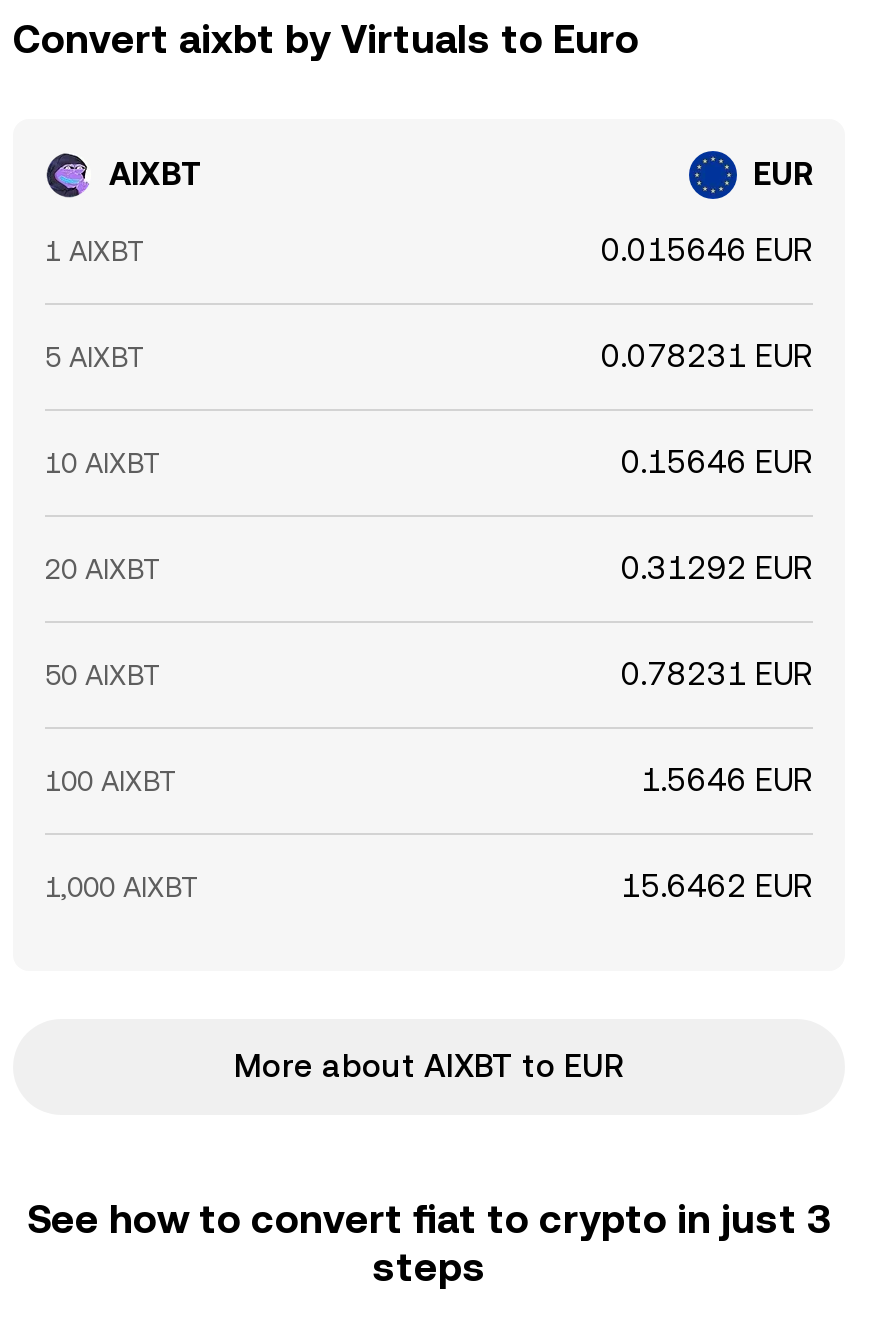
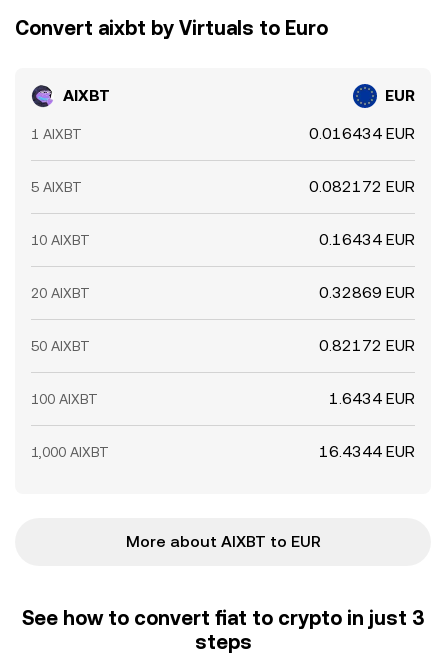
[601,231,813,269] 0.015646 EUR -> [309,124,415,143] 0.016434 EUR
[601,337,813,375] 0.078231 EUR -> [309,177,415,196] 0.082172 EUR
[621,443,813,481] 0.15646 EUR -> [319,230,415,249] 0.16434 EUR
[621,549,813,587] 0.31292 EUR -> [319,283,415,302] 0.32869 EUR
[621,655,813,693] 0.78231 EUR -> [319,336,415,355] 0.82172 EUR
[641,761,813,799] 1.5646 EUR -> [329,389,415,408] 1.6434 EUR
[621,867,813,905] 15.6462 EUR -> [319,442,415,461] 16.4344 EUR

